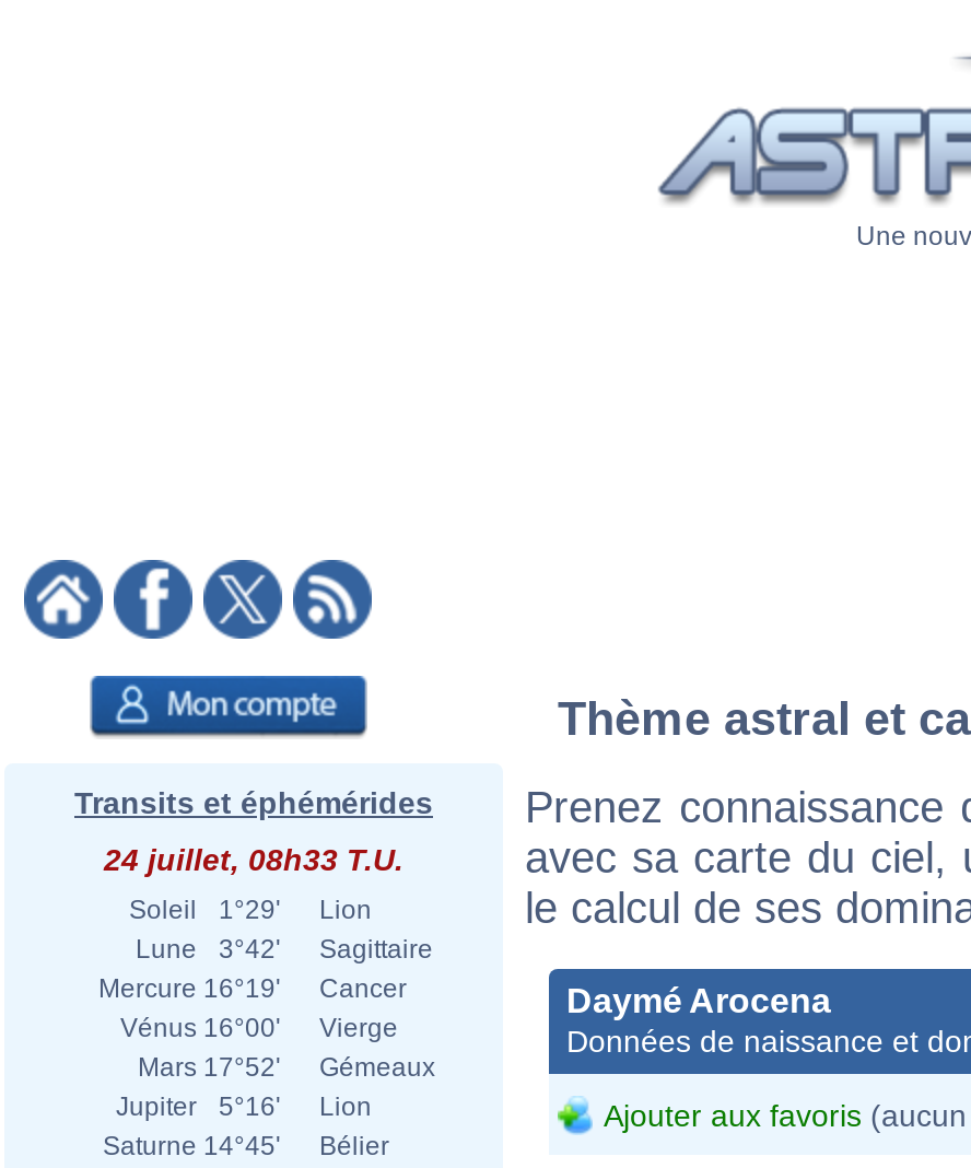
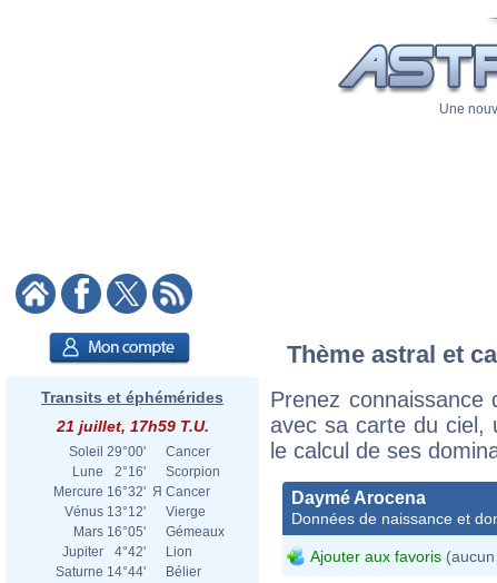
[104,842,403,877] 24 juillet, 08h33 T.U. -> [56,417,208,435] 21 juillet, 17h59 T.U.
[98,895,433,1004] Soleil 1°29' | Lion | Lune 3°42' | Sagittaire | Mercure 16°19' -> [69,444,149,460] Soleil 29°00'
moved [319,973,407,1004] -> [166,444,210,460]: Cancer
[120,1013,286,1043] Vénus 16°00' -> [53,464,220,520] Lune 2°16' | Scorpion | Mercure 16°32' Я Cancer | Vénus 13°12'
[138,1052,435,1083] Mars 17°52' Gémeaux -> [73,524,225,540] Mars 16°05' Gémeaux
[116,1091,372,1122] Jupiter 5°16' Lion -> [62,544,192,560] Jupiter 4°42' Lion
[103,1131,389,1161] Saturne 14°45' Bélier -> [56,564,201,580] Saturne 14°44' Bélier

